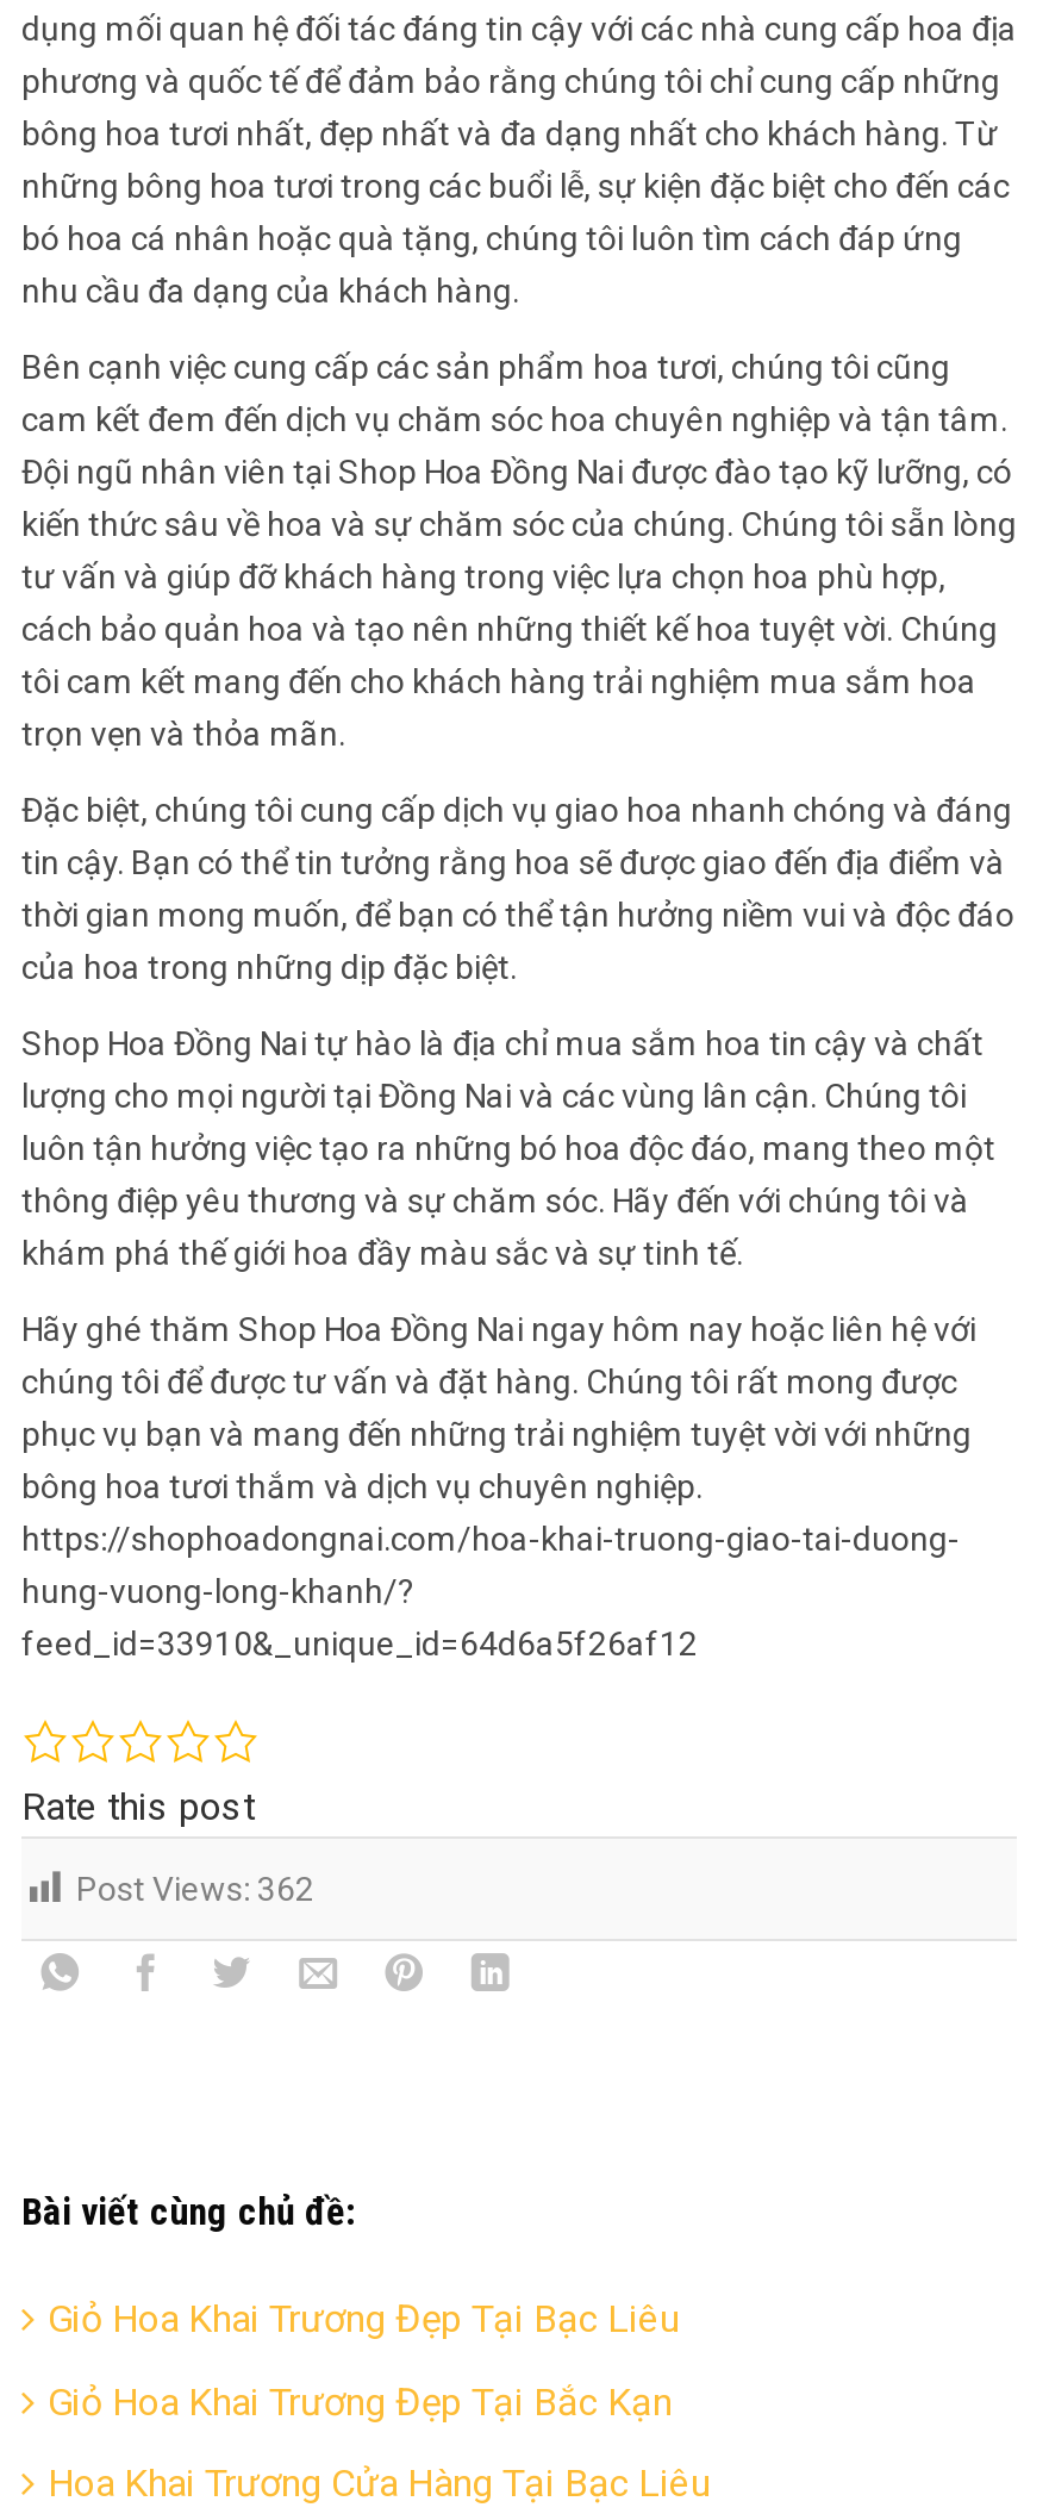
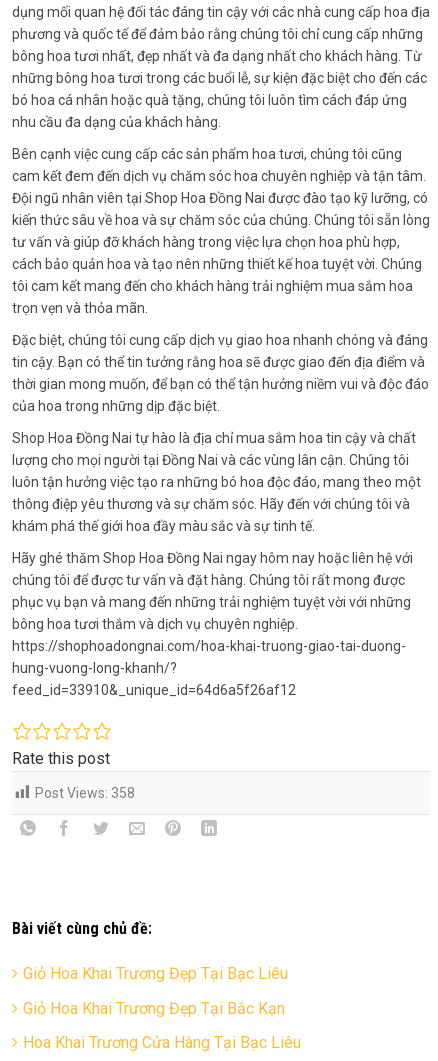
[76,1869,314,1907] Post Views: 362 -> [35,785,135,801] Post Views: 358

